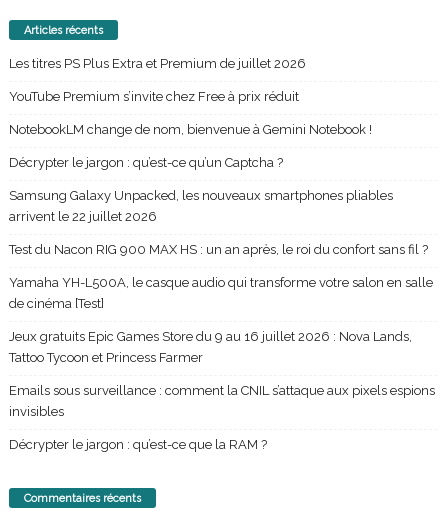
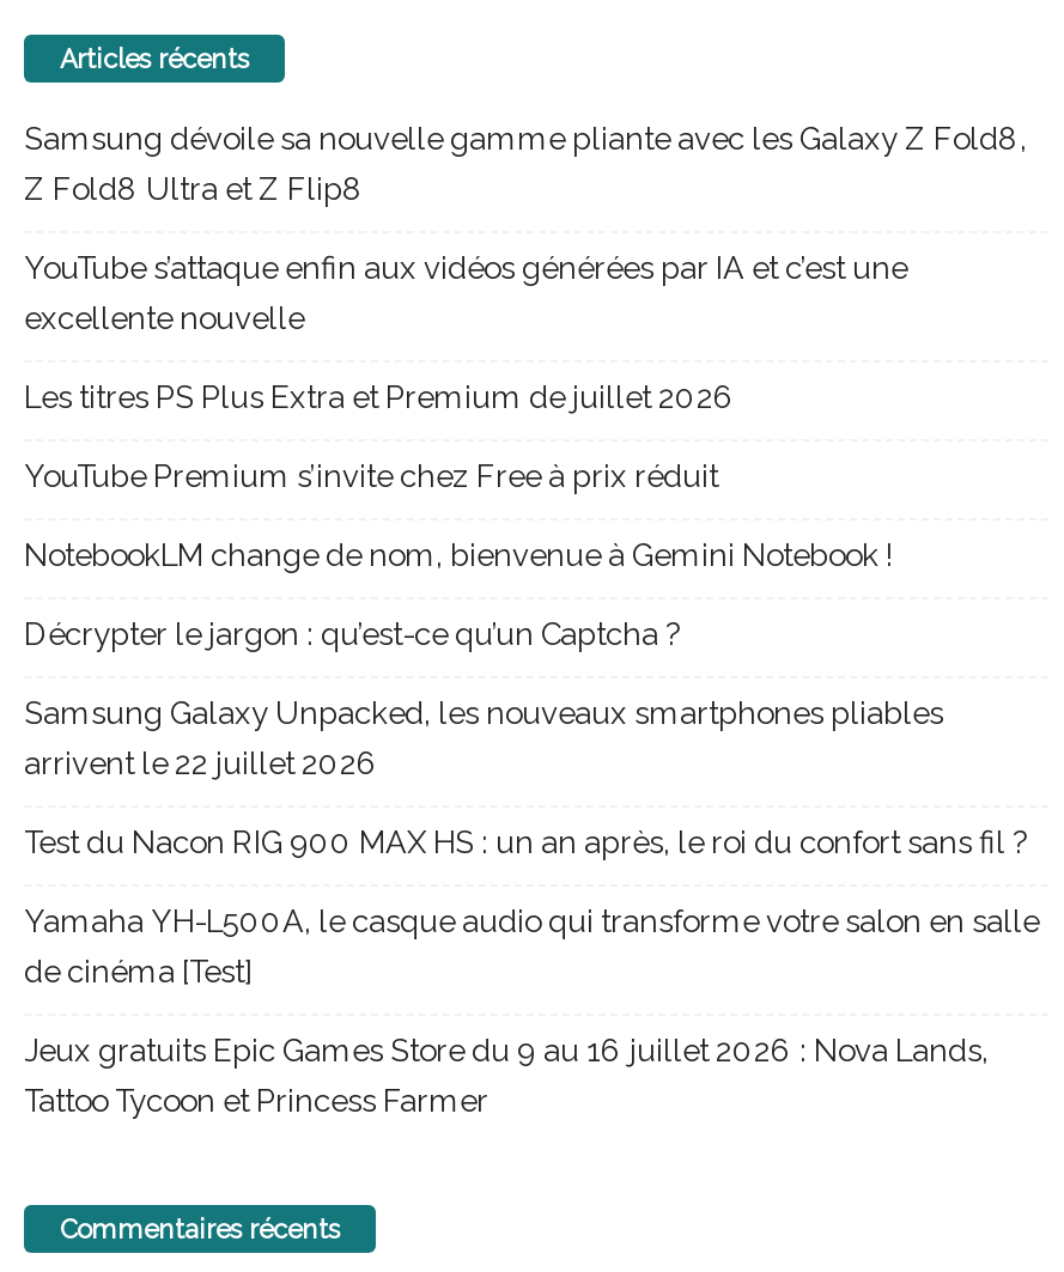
none -> [24,121,1027,336] Samsung dévoile sa nouvelle gamme pliante avec les Galaxy Z Fold8, | Z Fold8 Ultra et Z Flip8 | YouTube s’attaque enfin aux vidéos générées par IA et c’est une | excellente nouvelle
moved [9,56,433,365] -> [24,379,1039,1119]: Les titres PS Plus Extra et Premium de juillet 2026 | YouTube Premium s’invite chez Free à prix réduit | NotebookLM change de nom, bienvenue à Gemini Notebook ! | ... | Jeux gratuits Epic Games Store du 9 au 16 juillet 2026 : Nova Lands, | Tattoo Tycoon et Princess Farmer
[9,383,435,452] Emails sous surveillance : comment la CNIL s’attaque aux pixels espions | invisibles | Décrypter le jargon : qu’est-ce que la RAM ? -> none

